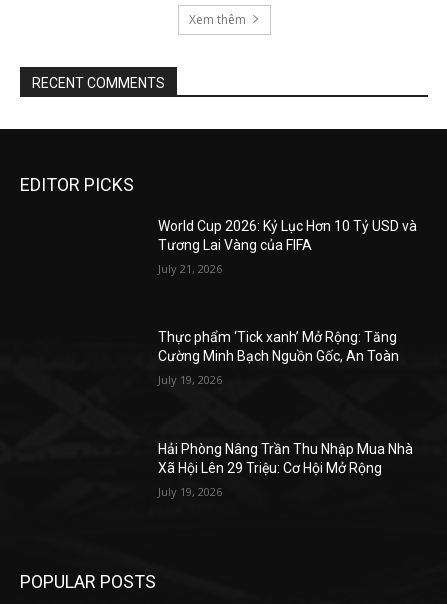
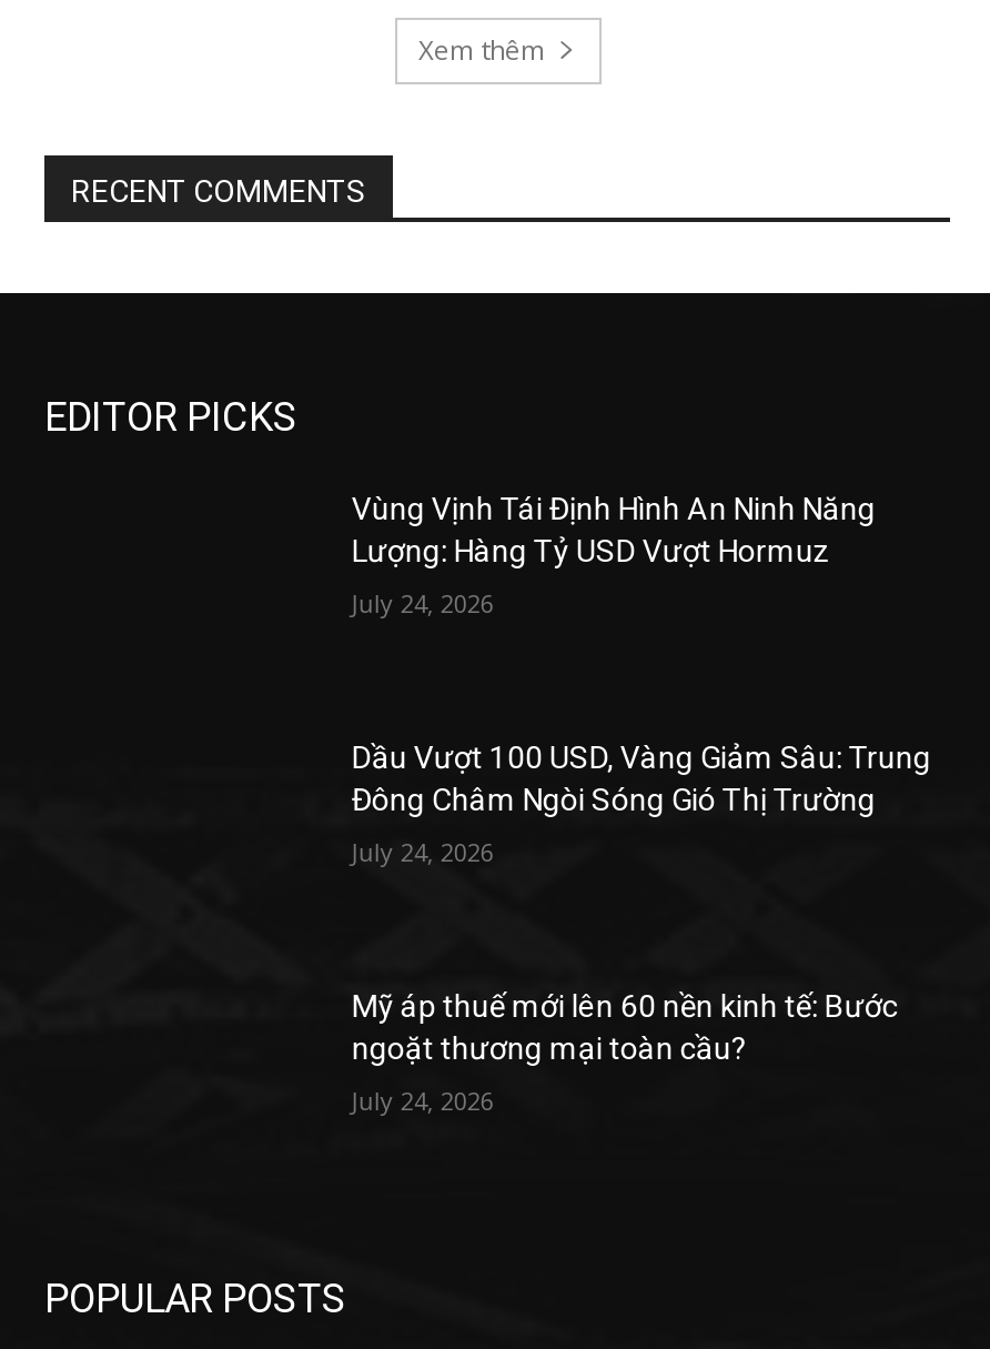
[158,218,417,253] World Cup 2026: Kỷ Lục Hơn 10 Tỷ USD và | Tương Lai Vàng của FIFA -> [352,491,875,569] Vùng Vịnh Tái Định Hình An Ninh Năng | Lượng: Hàng Tỷ USD Vượt Hormuz
[158,261,222,276] July 21, 2026 -> [352,586,494,620] July 24, 2026
[158,329,399,364] Thực phẩm ‘Tick xanh’ Mở Rộng: Tăng | Cường Minh Bạch Nguồn Gốc, An Toàn -> [352,739,931,817] Dầu Vượt 100 USD, Vàng Giảm Sâu: Trung | Đông Châm Ngòi Sóng Gió Thị Trường
[158,372,222,387] July 19, 2026 -> [352,834,494,868] July 24, 2026
[158,441,413,476] Hải Phòng Nâng Trần Thu Nhập Mua Nhà | Xã Hội Lên 29 Triệu: Cơ Hội Mở Rộng -> [352,987,898,1065] Mỹ áp thuế mới lên 60 nền kinh tế: Bước | ngoặt thương mại toàn cầu?
[158,484,222,499] July 19, 2026 -> [352,1083,494,1116] July 24, 2026

